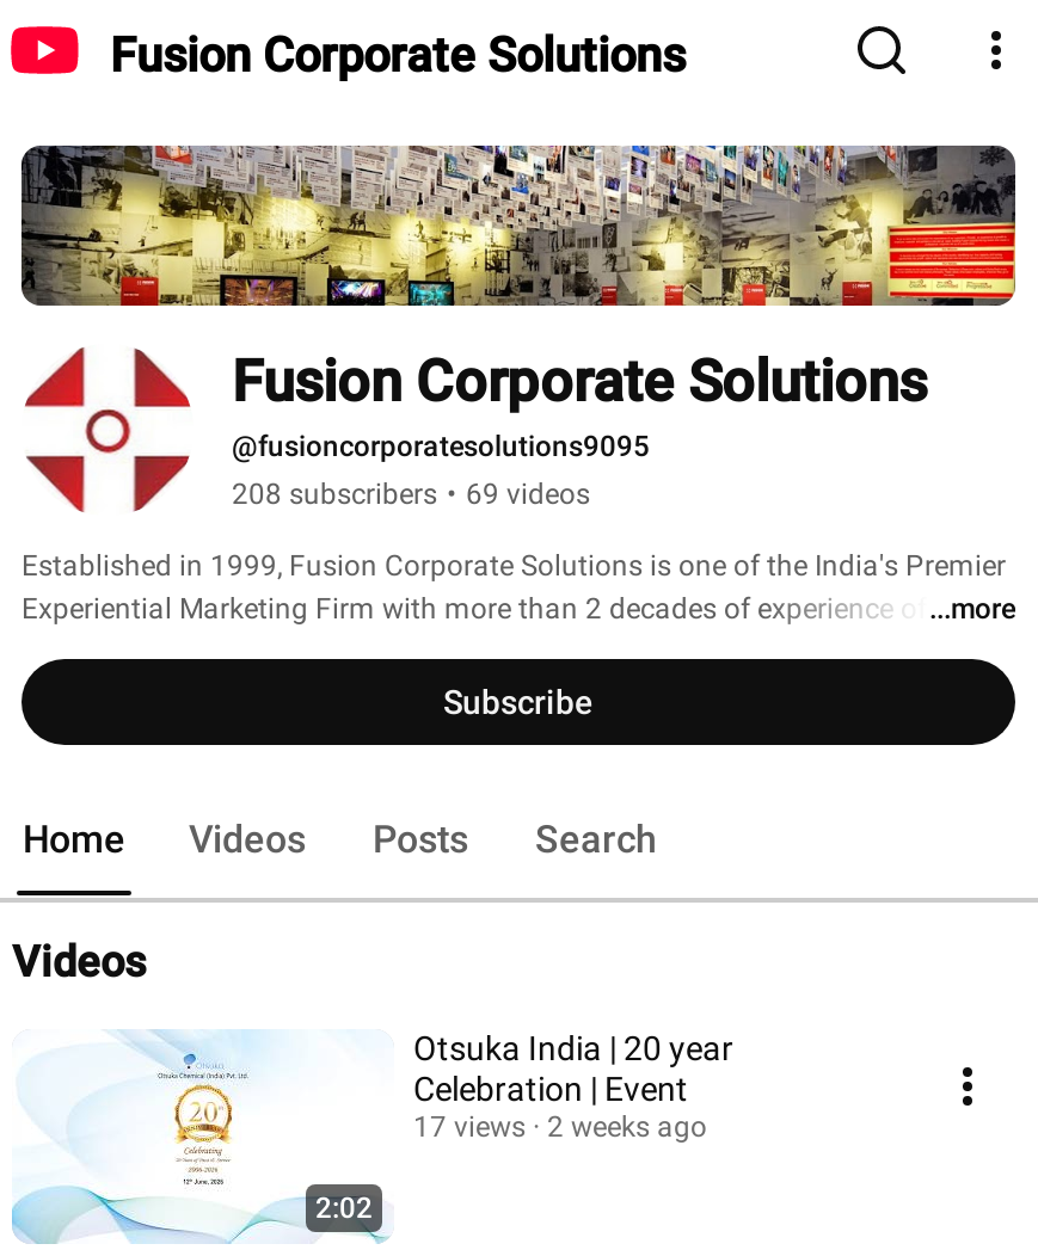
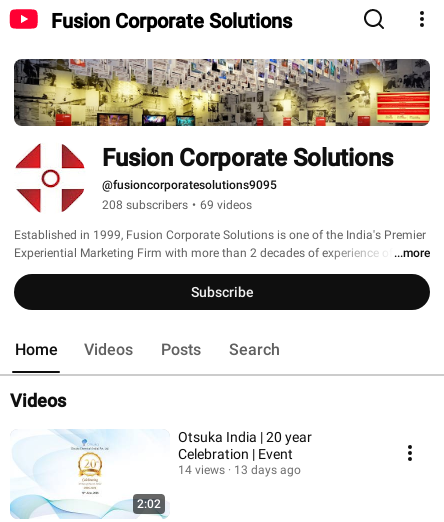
[413,1110,526,1144] 17 views -> [178,463,225,477] 14 views
[547,1110,707,1144] 2 weeks ago -> [234,463,301,477] 13 days ago

